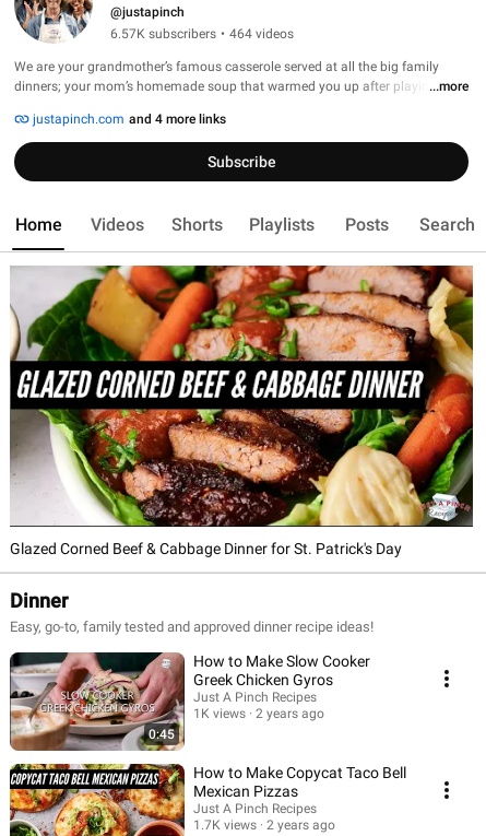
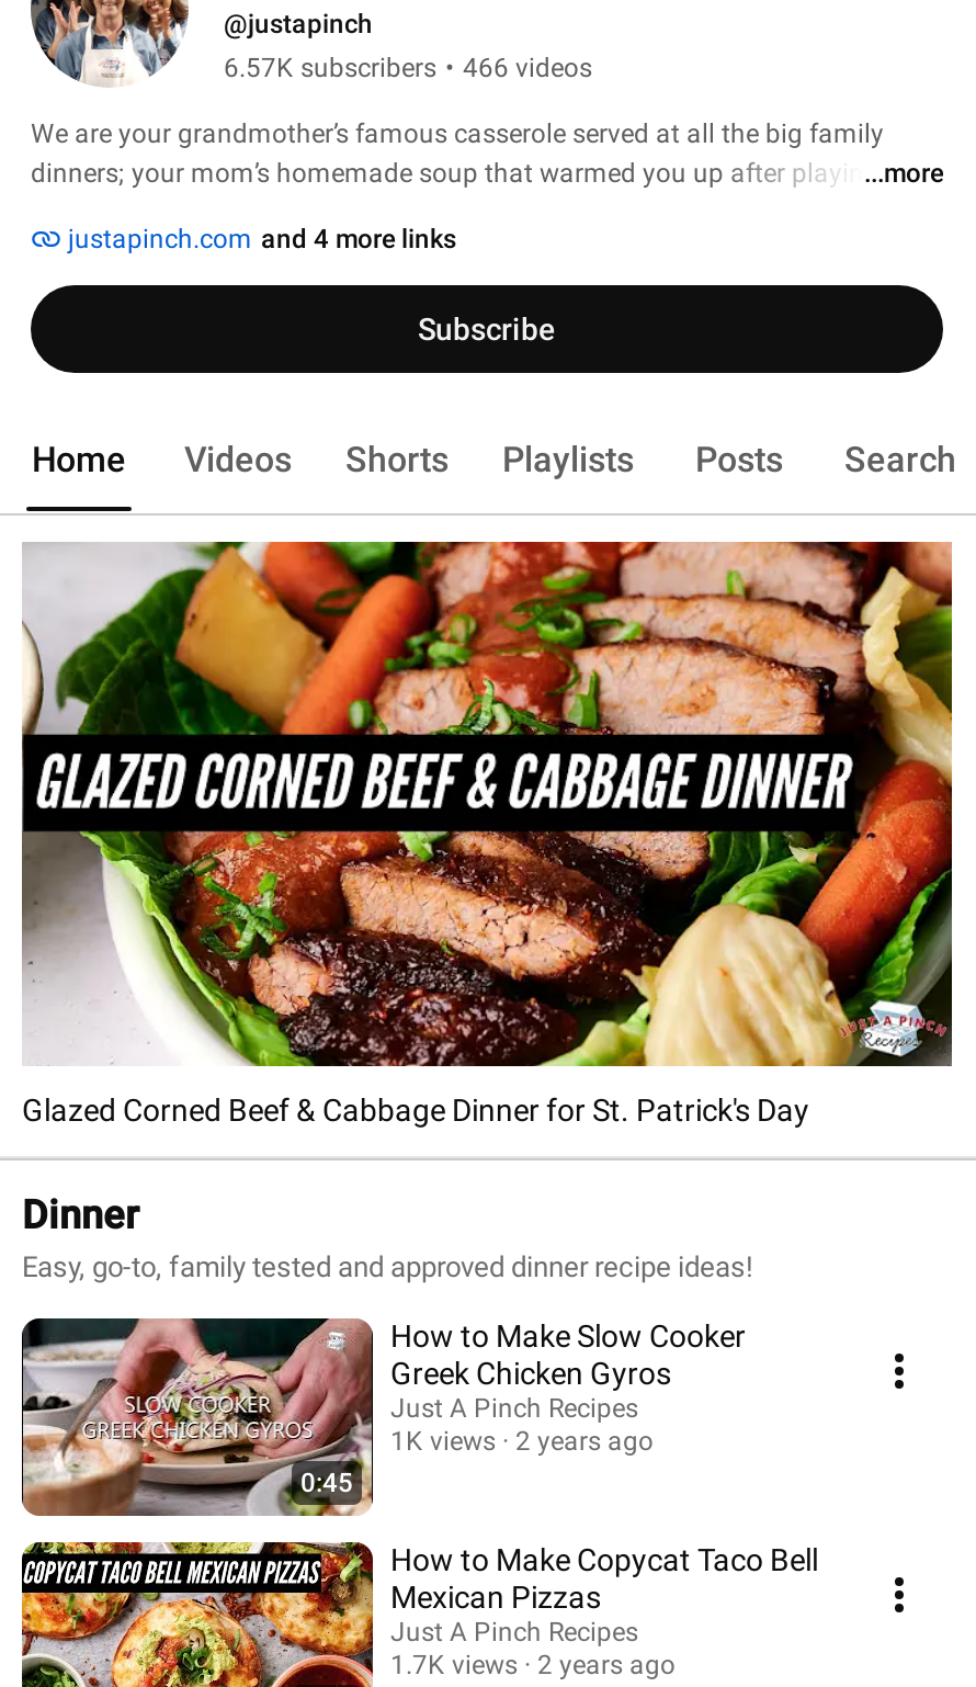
[110,26,294,42] 6.57K subscribers • 464 videos -> [224,53,592,83] 6.57K subscribers • 466 videos

